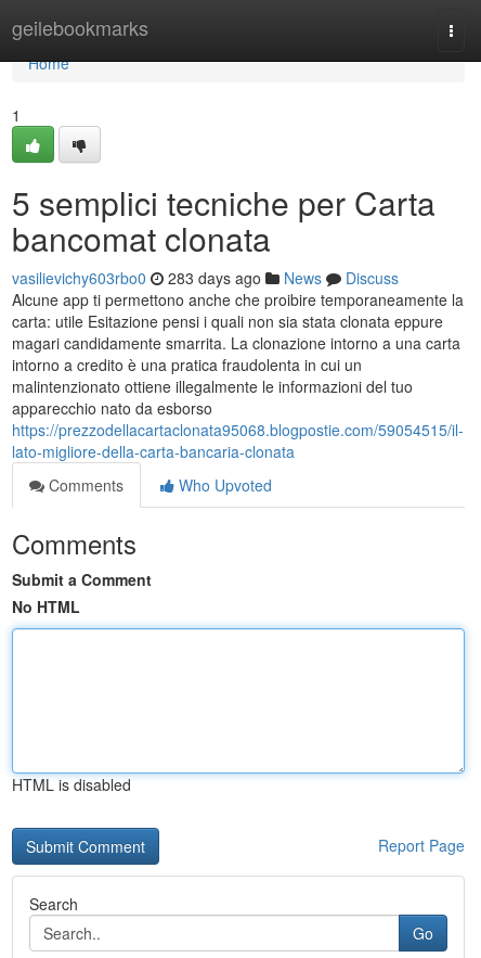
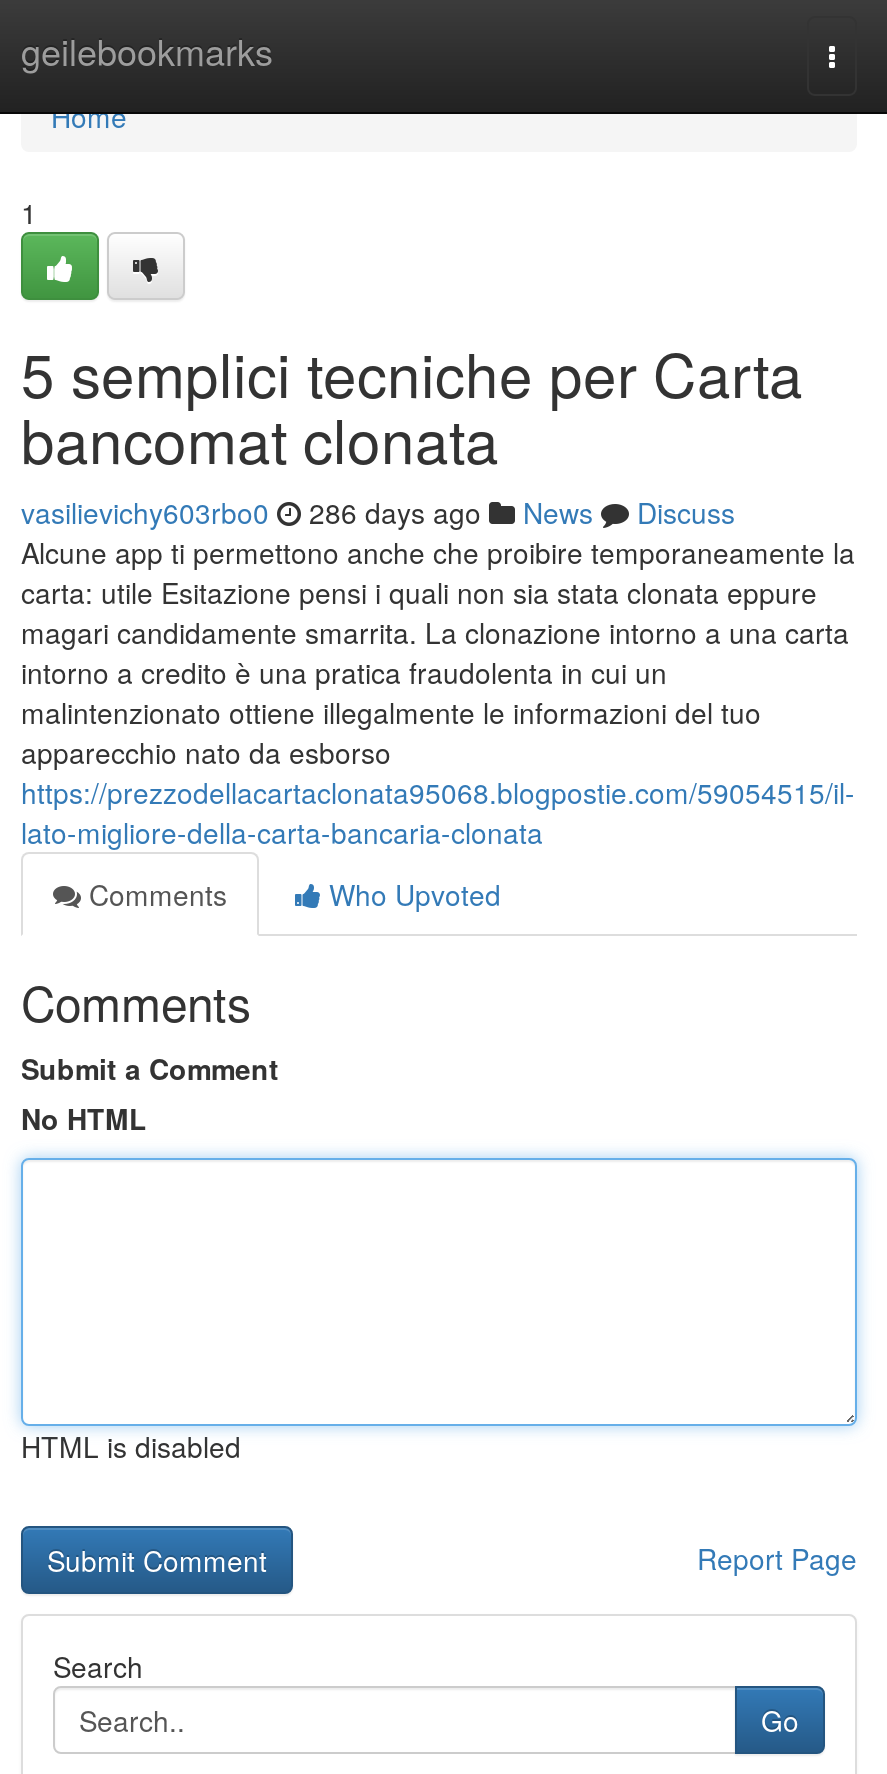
[12,267,399,289] vasilievichy603rbo0 283 days ago News Discuss -> [21,492,735,532] vasilievichy603rbo0 286 days ago News Discuss

